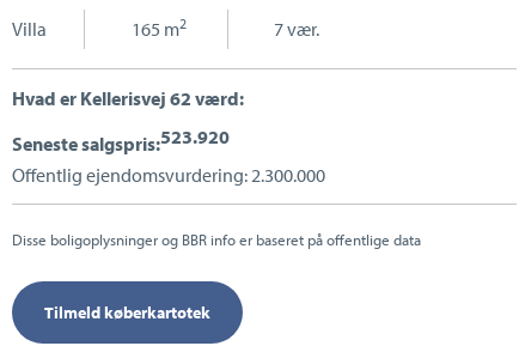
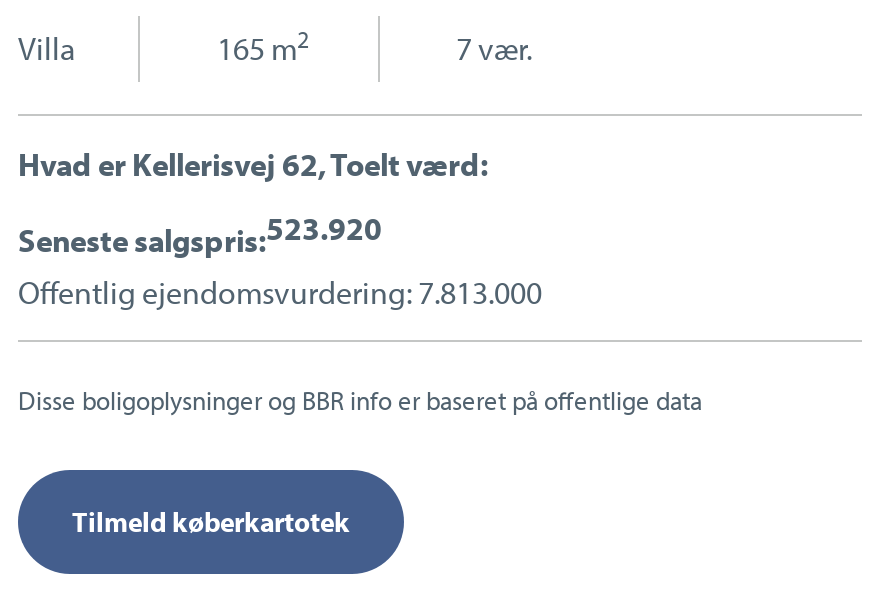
[12,86,244,110] Hvad er Kellerisvej 62 værd: -> [18,143,488,183] Hvad er Kellerisvej 62, Toelt værd:
[12,162,325,186] Offentlig ejendomsvurdering: 2.300.000 -> [18,271,542,311] Offentlig ejendomsvurdering: 7.813.000

